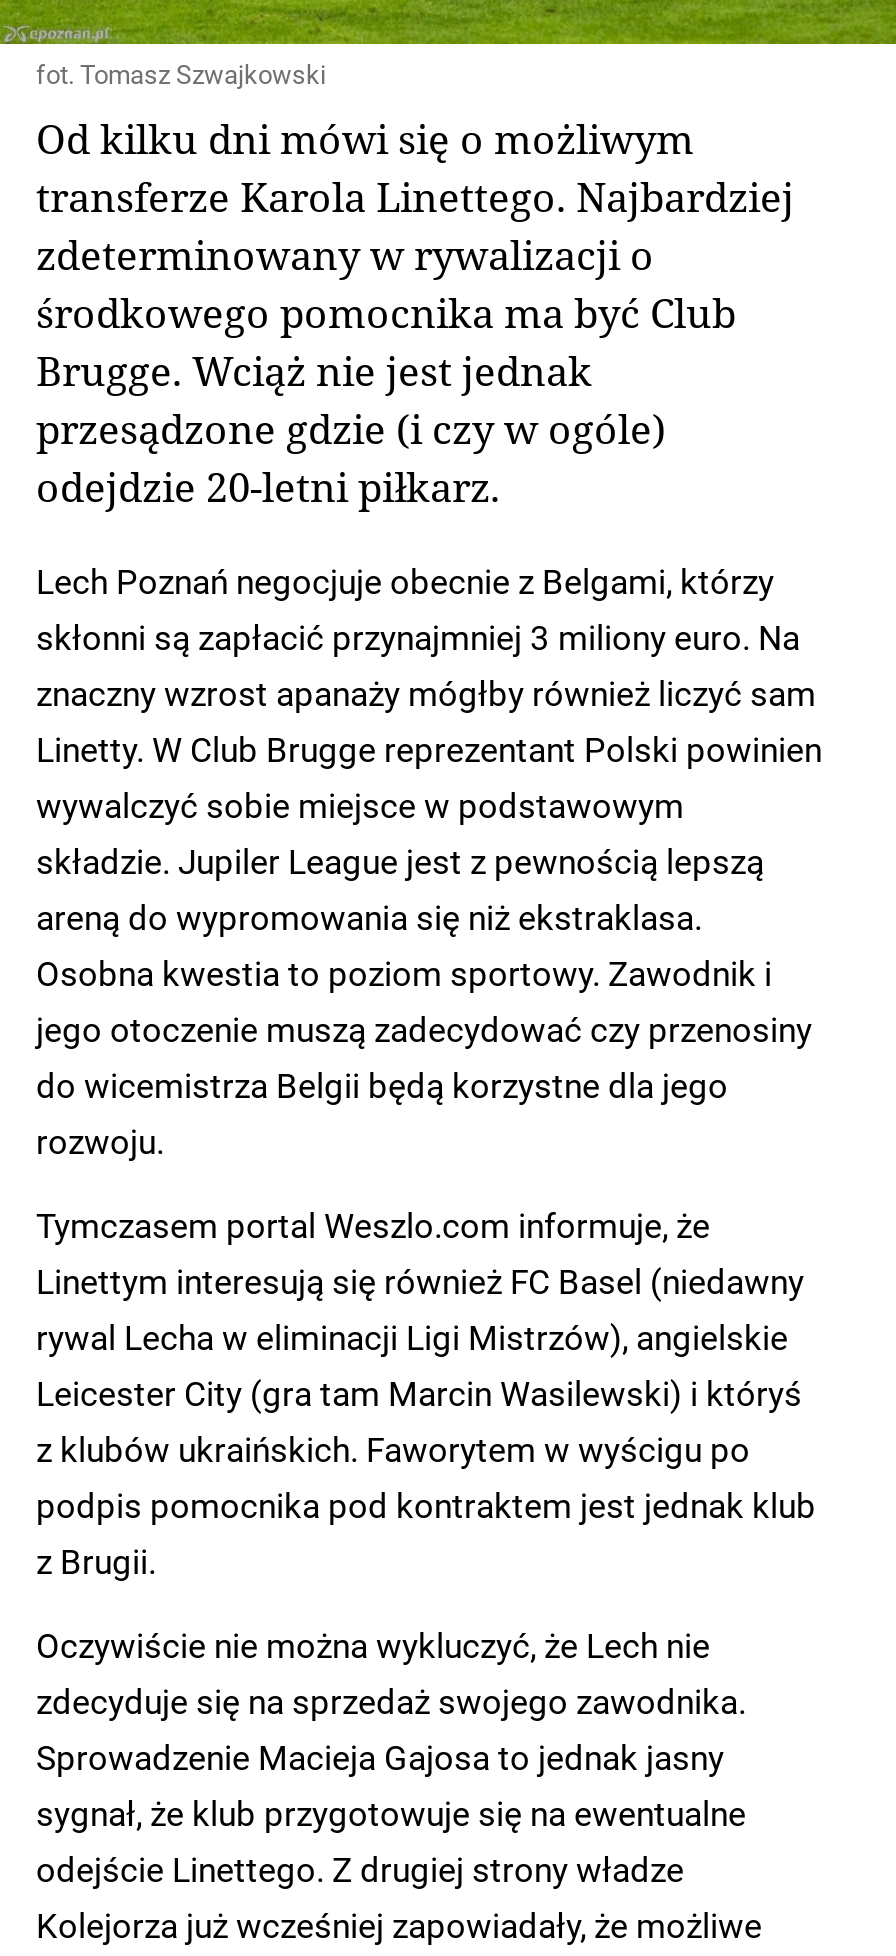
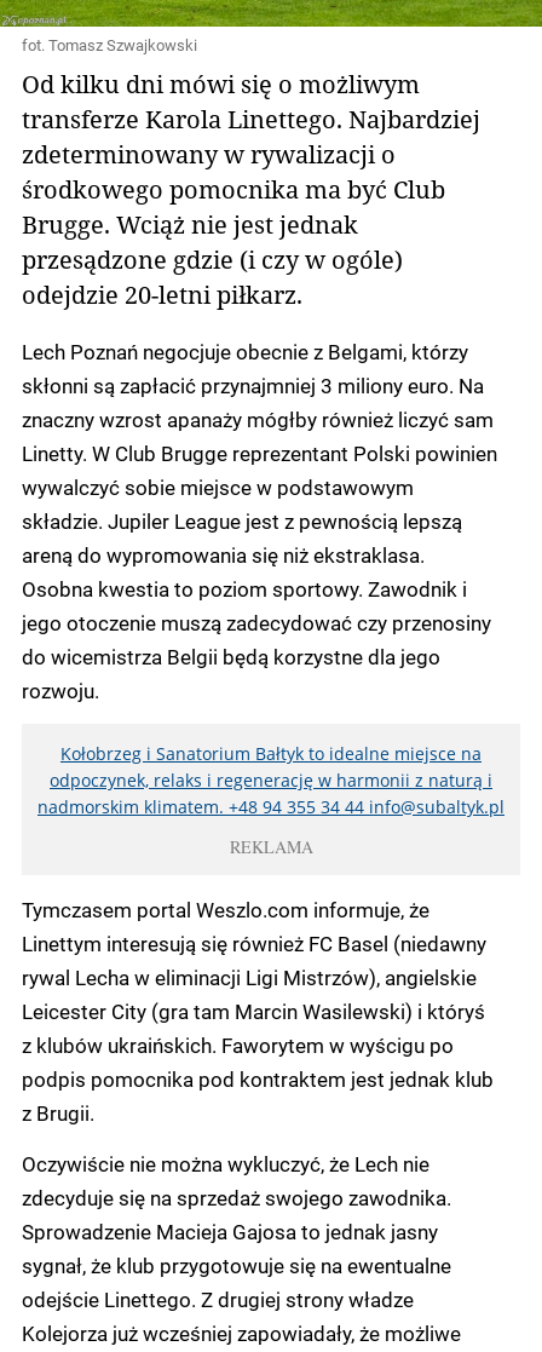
none -> [38,743,504,859] Kołobrzeg i Sanatorium Bałtyk to idealne miejsce na | odpoczynek, relaks i regenerację w harmonii z naturą i | nadmorskim klimatem. +48 94 355 34 44 info@subaltyk.pl | REKLAMA

